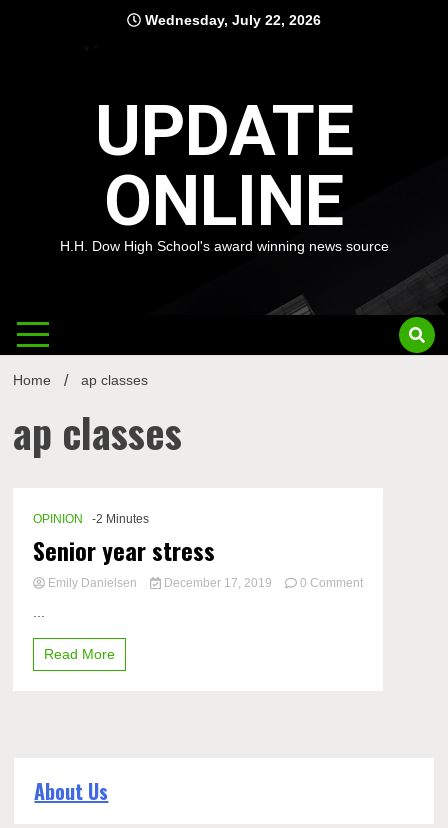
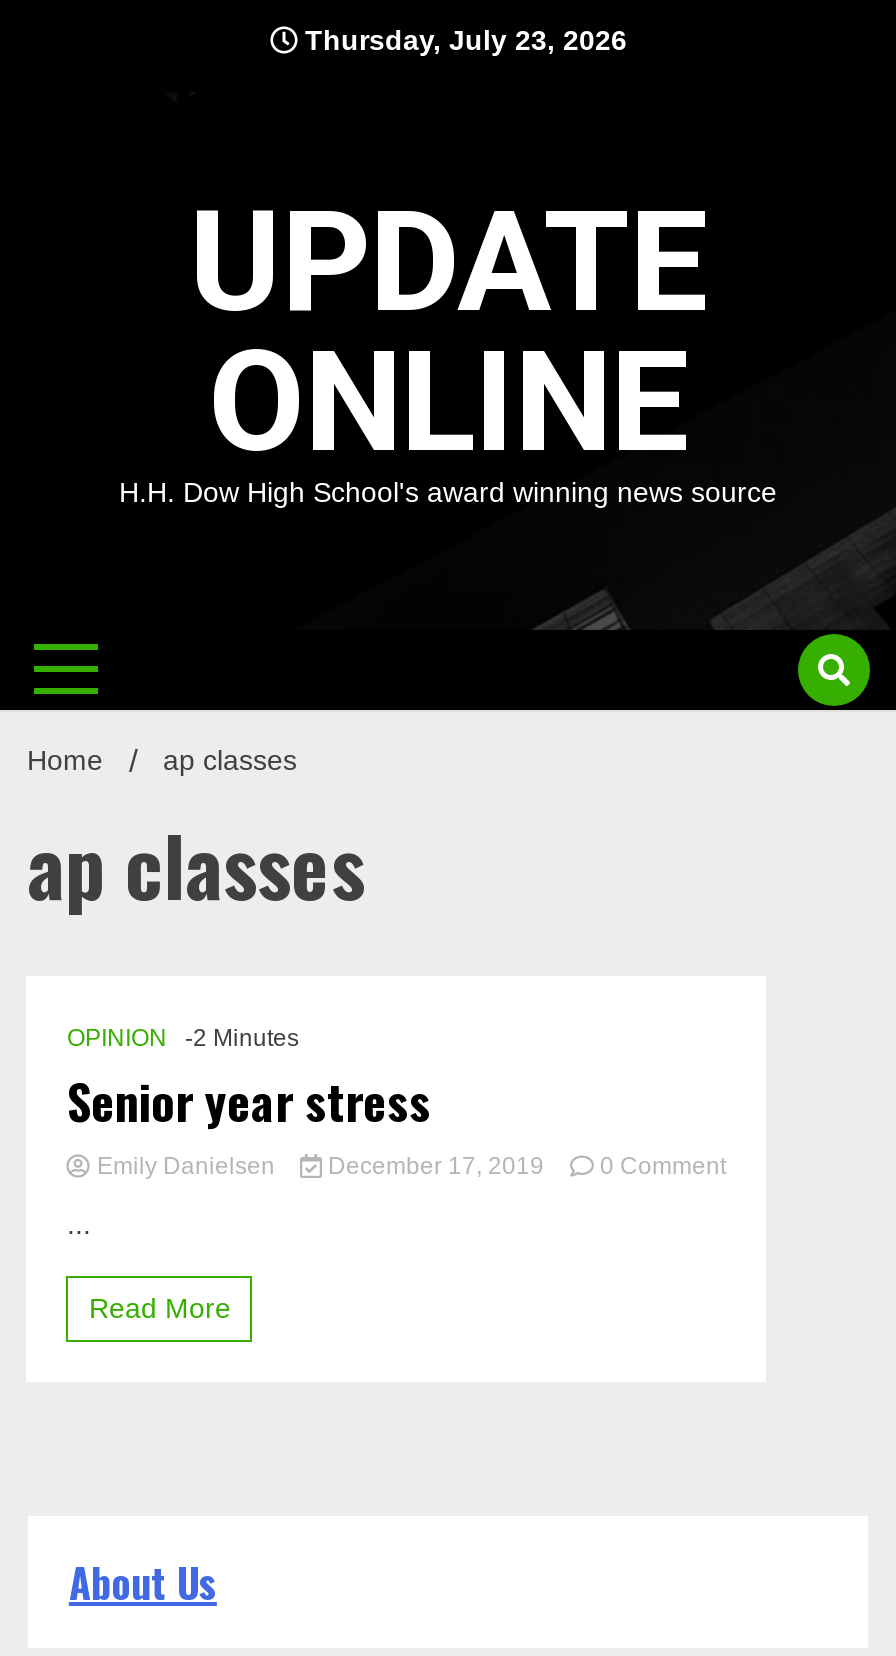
[141,12,321,28] Wednesday, July 22, 2026 -> [297,24,627,56] Thursday, July 23, 2026

